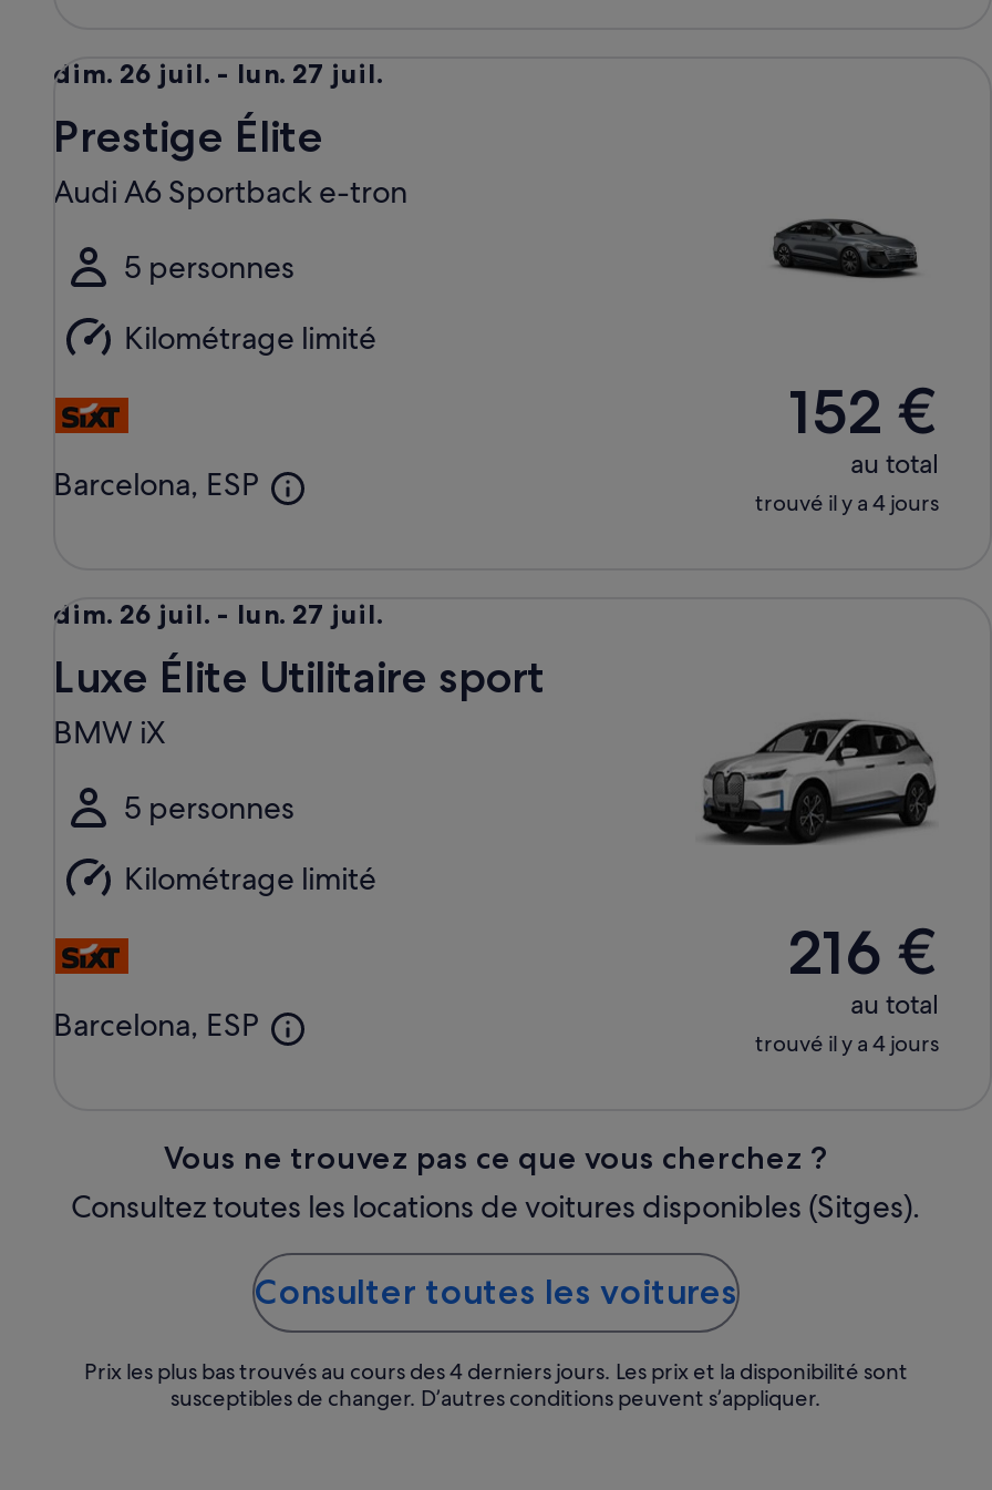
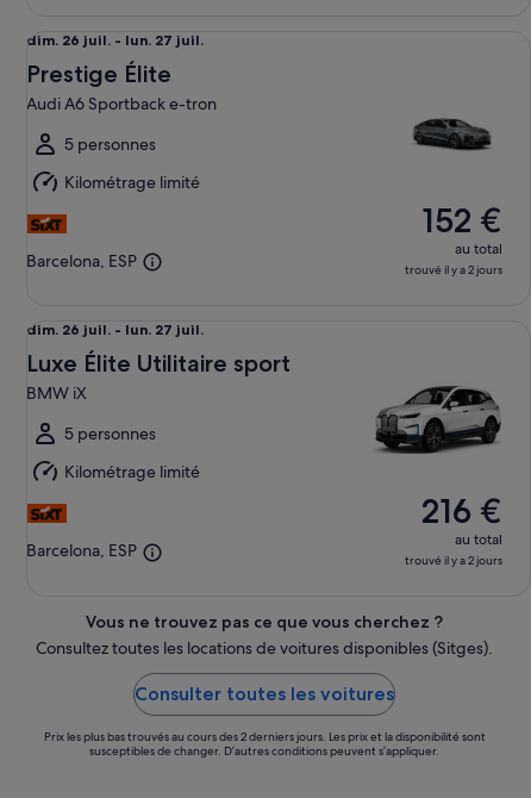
[755,488,939,517] trouvé il y a 4 jours -> [405,262,502,278] trouvé il y a 2 jours
[755,1028,939,1057] trouvé il y a 4 jours -> [405,553,502,568] trouvé il y a 2 jours
[84,1356,908,1385] Prix les plus bas trouvés au cours des 4 derniers jours. Les prix et la disponibilité sont -> [43,729,485,744] Prix les plus bas trouvés au cours des 2 derniers jours. Les prix et la disponibilité sont

